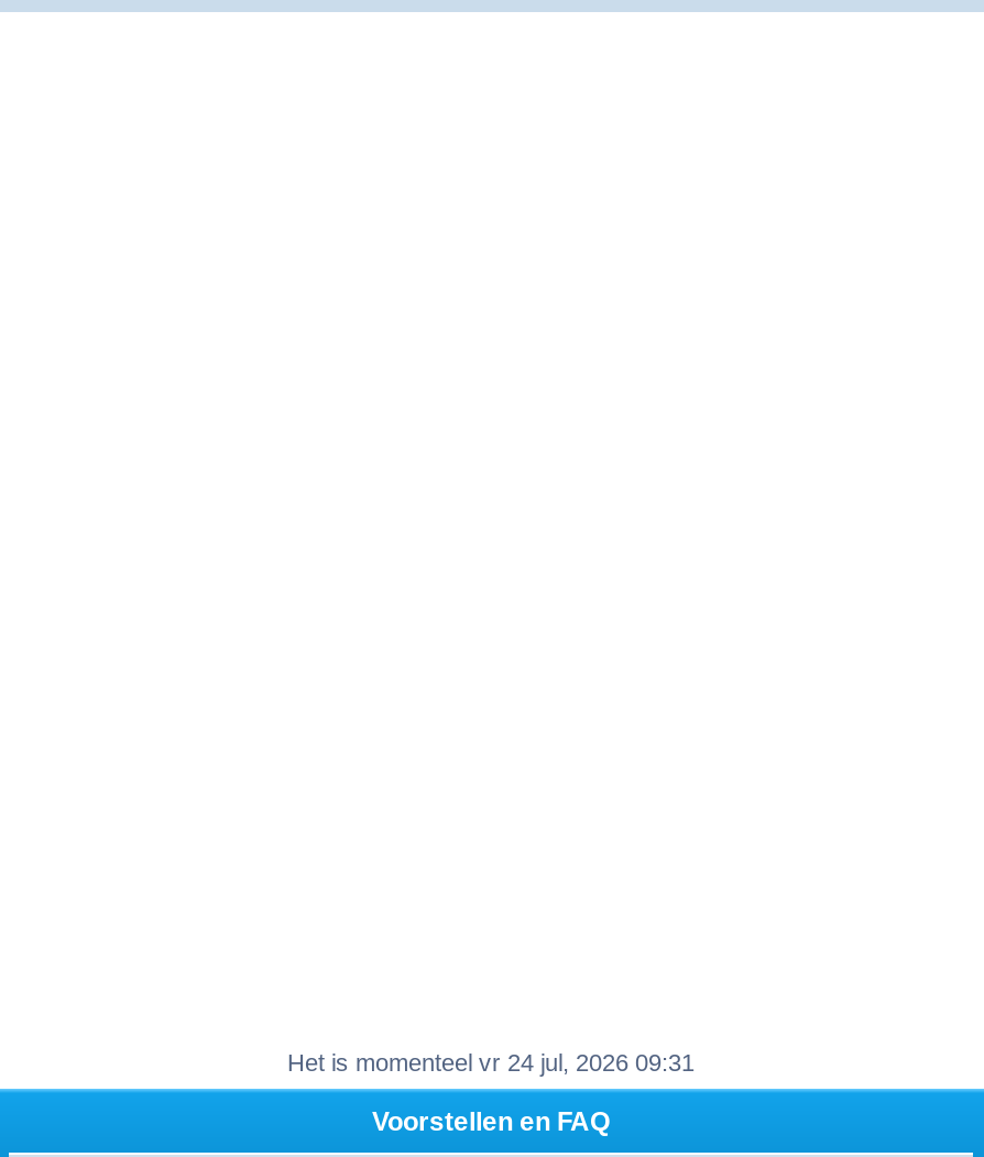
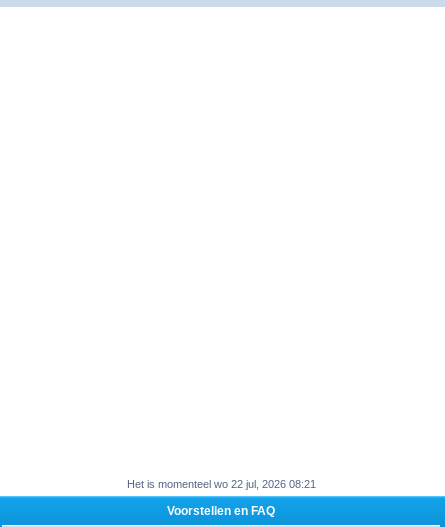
[287,1049,695,1076] Het is momenteel vr 24 jul, 2026 09:31 -> [126,478,315,490] Het is momenteel wo 22 jul, 2026 08:21

